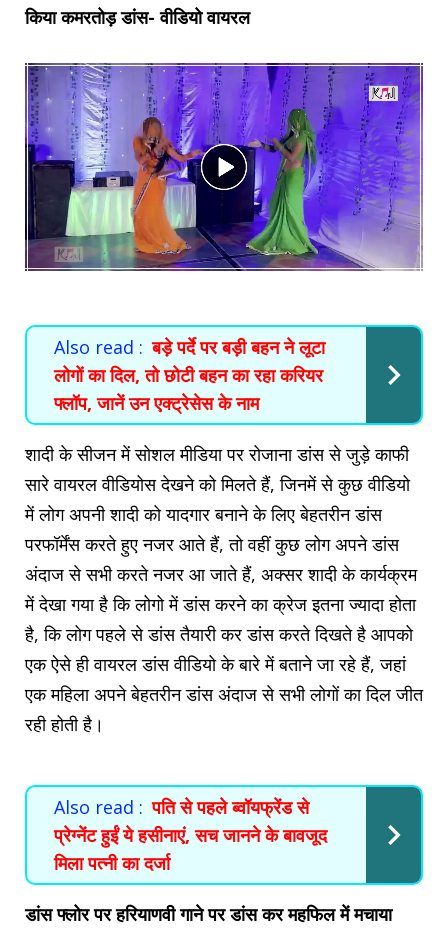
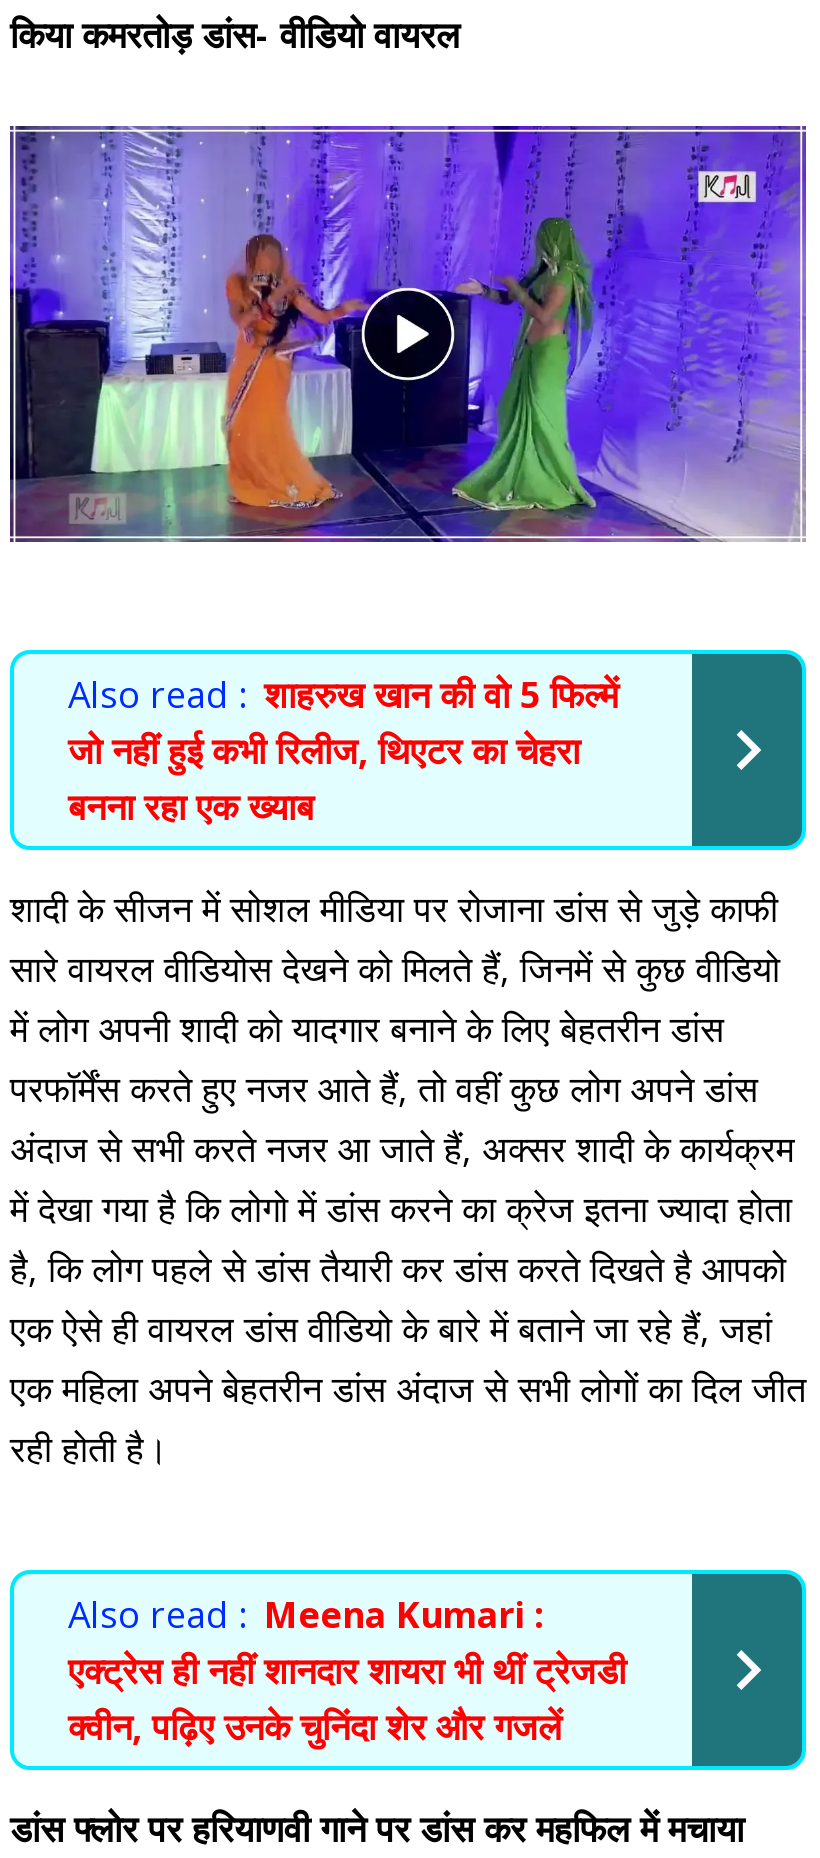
[54,335,325,415] Also read : बड़े पर्दे पर बड़ी बहन ने लूटा | लोगों का दिल, तो छोटी बहन का रहा करियर | फ्लॉप, जानें उन एक्ट्रेसेस के नाम -> [68,670,618,830] Also read : शाहरुख खान की वो 5 फिल्में | जो नहीं हुई कभी रिलीज, थिएटर का चेहरा | बनना रहा एक ख्याब
[54,795,327,875] Also read : पति से पहले ब्वॉयफ्रेंड से | प्रेग्नेंट हुईं ये हसीनाएं, सच जानने के बावजूद | मिला पत्नी का दर्जा -> [68,1590,626,1750] Also read : Meena Kumari : | एक्ट्रेस ही नहीं शानदार शायरा भी थीं ट्रेजडी | क्वीन, पढ़िए उनके चुनिंदा शेर और गजलें

